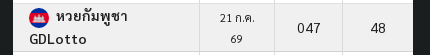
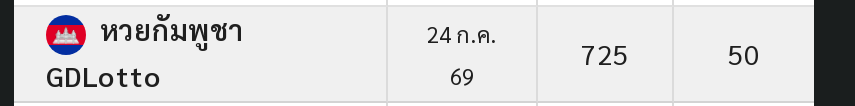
[219,10,254,25] 21 ก.ค. -> [427,19,497,49] 24 ก.ค.
[296,18,320,36] 047 -> [581,35,629,71] 725
[370,18,386,36] 48 -> [728,35,760,71] 50

